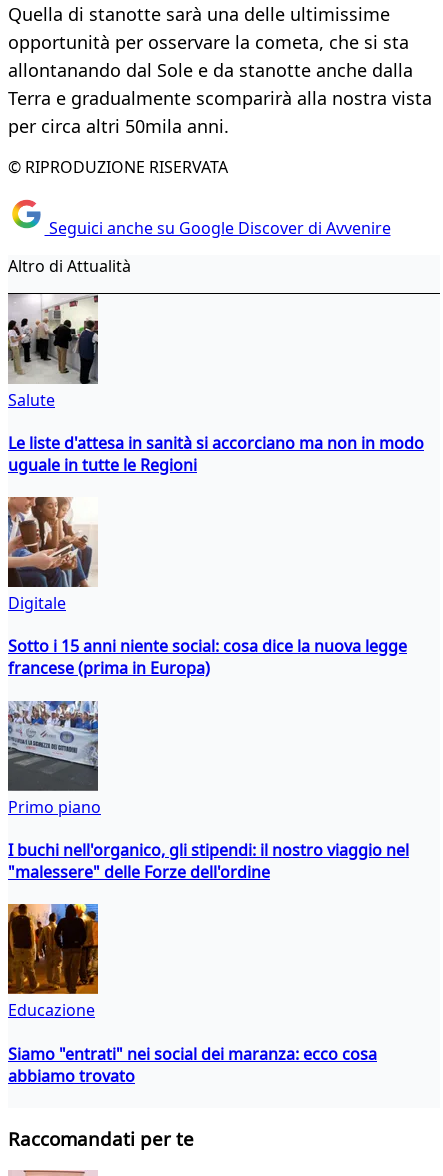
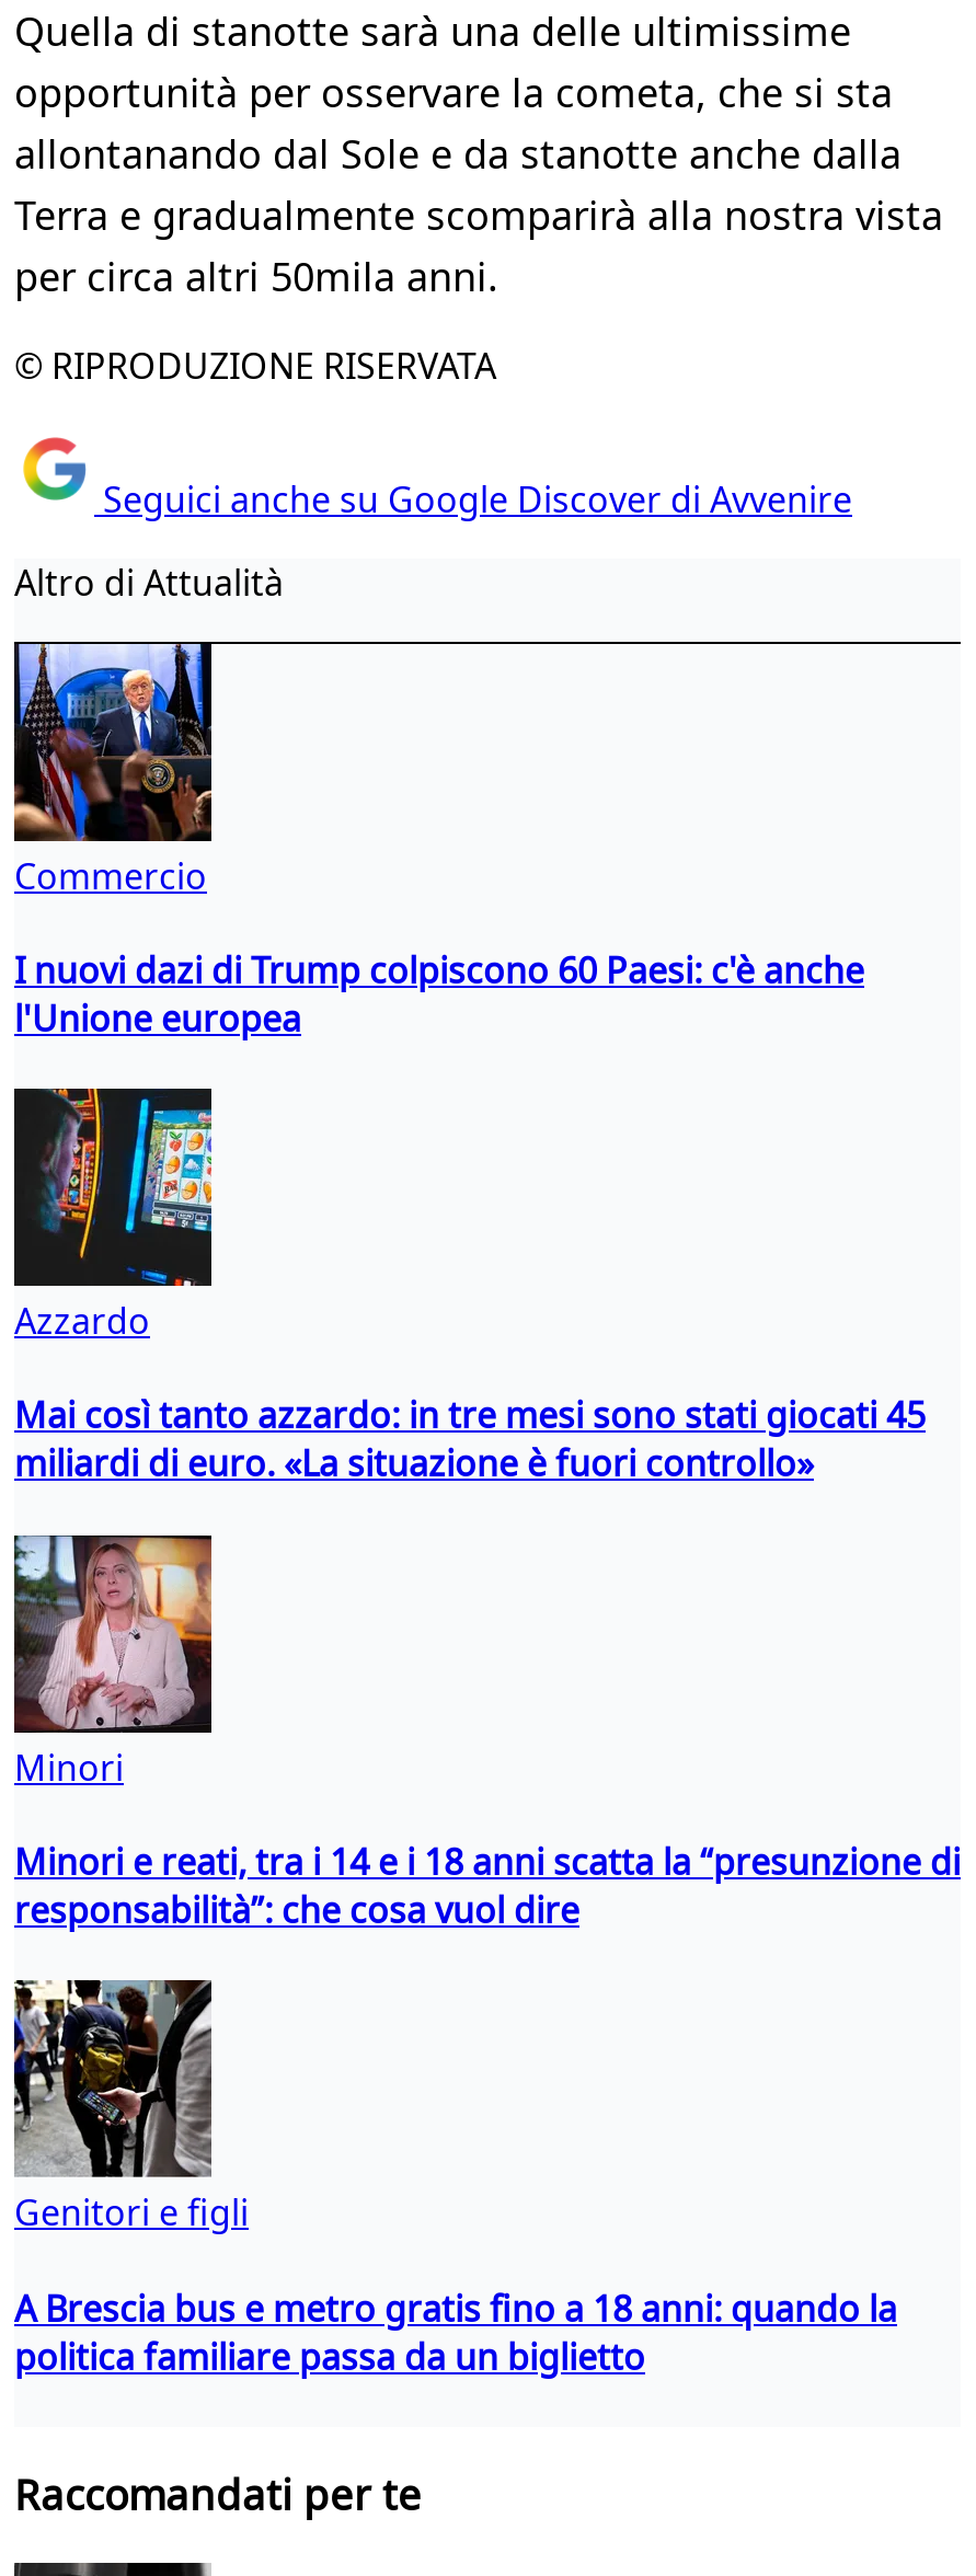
[7,293,99,411] [image] | Salute -> [12,642,214,899] [image] | Commercio
[8,432,424,476] Le liste d'attesa in sanità si accorciano ma non in modo | uguale in tutte le Regioni -> [14,946,864,1042] I nuovi dazi di Trump colpiscono 60 Paesi: c'è anche | l'Unione europea
[7,496,98,614] [image] | Digitale -> [12,1086,214,1345] [image] | Azzardo
[8,635,407,679] Sotto i 15 anni niente social: cosa dice la nuova legge | francese (prima in Europa) -> [14,1392,926,1488] Mai così tanto azzardo: in tre mesi sono stati giocati 45 | miliardi di euro. «La situazione è fuori controllo»
[7,700,101,818] [image] | Primo piano -> [12,1533,214,1791] [image] | Minori
[8,839,409,883] I buchi nell'organico, gli stipendi: il nostro viaggio nel | "malessere" delle Forze dell'ordine -> [14,1838,961,1934] Minori e reati, tra i 14 e i 18 anni scatta la “presunzione di | responsabilità”: che cosa vuol dire
[7,903,99,1021] [image] | Educazione -> [12,1978,249,2237] [image] | Genitori e figli
[8,1042,377,1086] Siamo "entrati" nei social dei maranza: ecco cosa | abbiamo trovato -> [14,2284,897,2380] A Brescia bus e metro gratis fino a 18 anni: quando la | politica familiare passa da un biglietto

